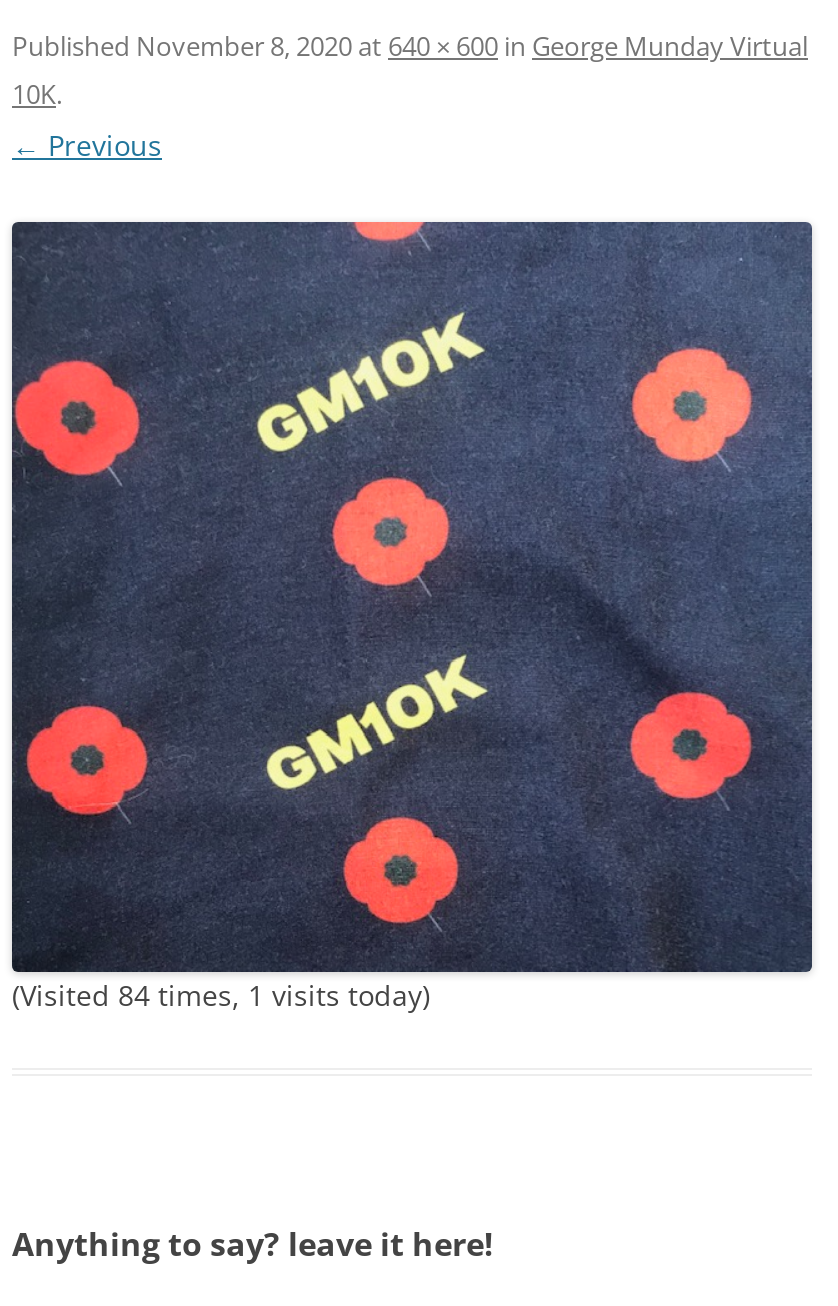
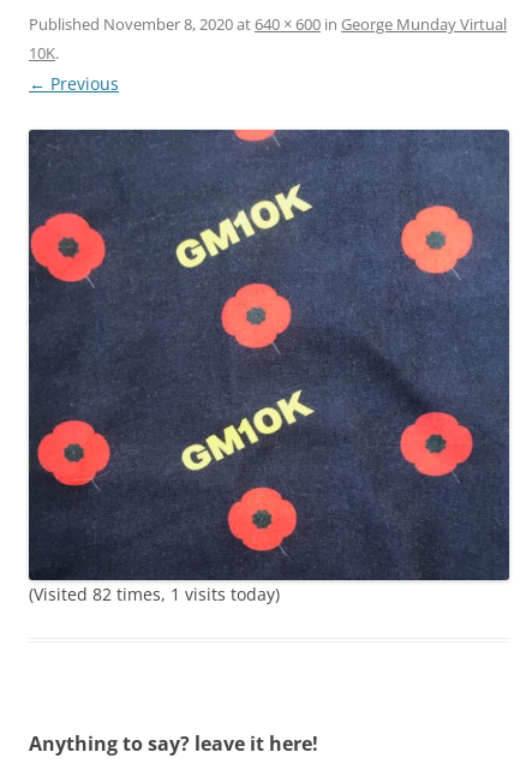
[12,976,430,1014] (Visited 84 times, 1 visits today) -> [29,582,280,605] (Visited 82 times, 1 visits today)

